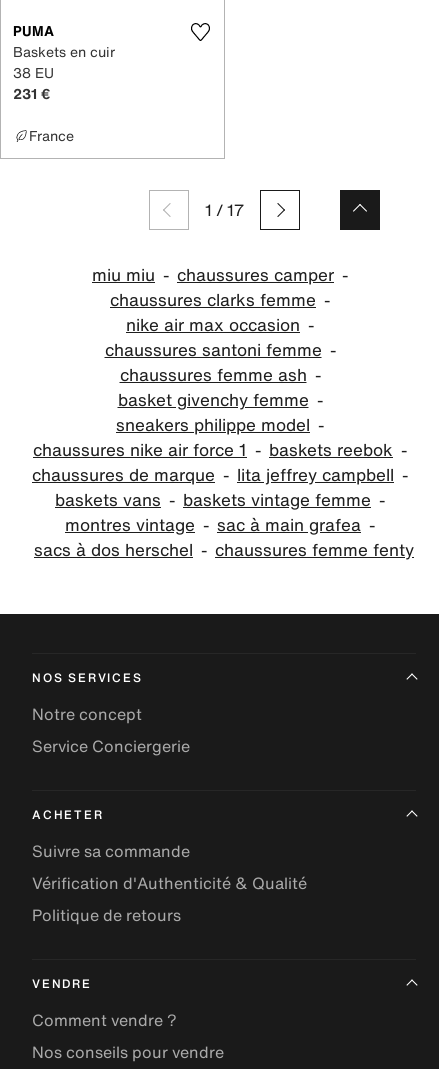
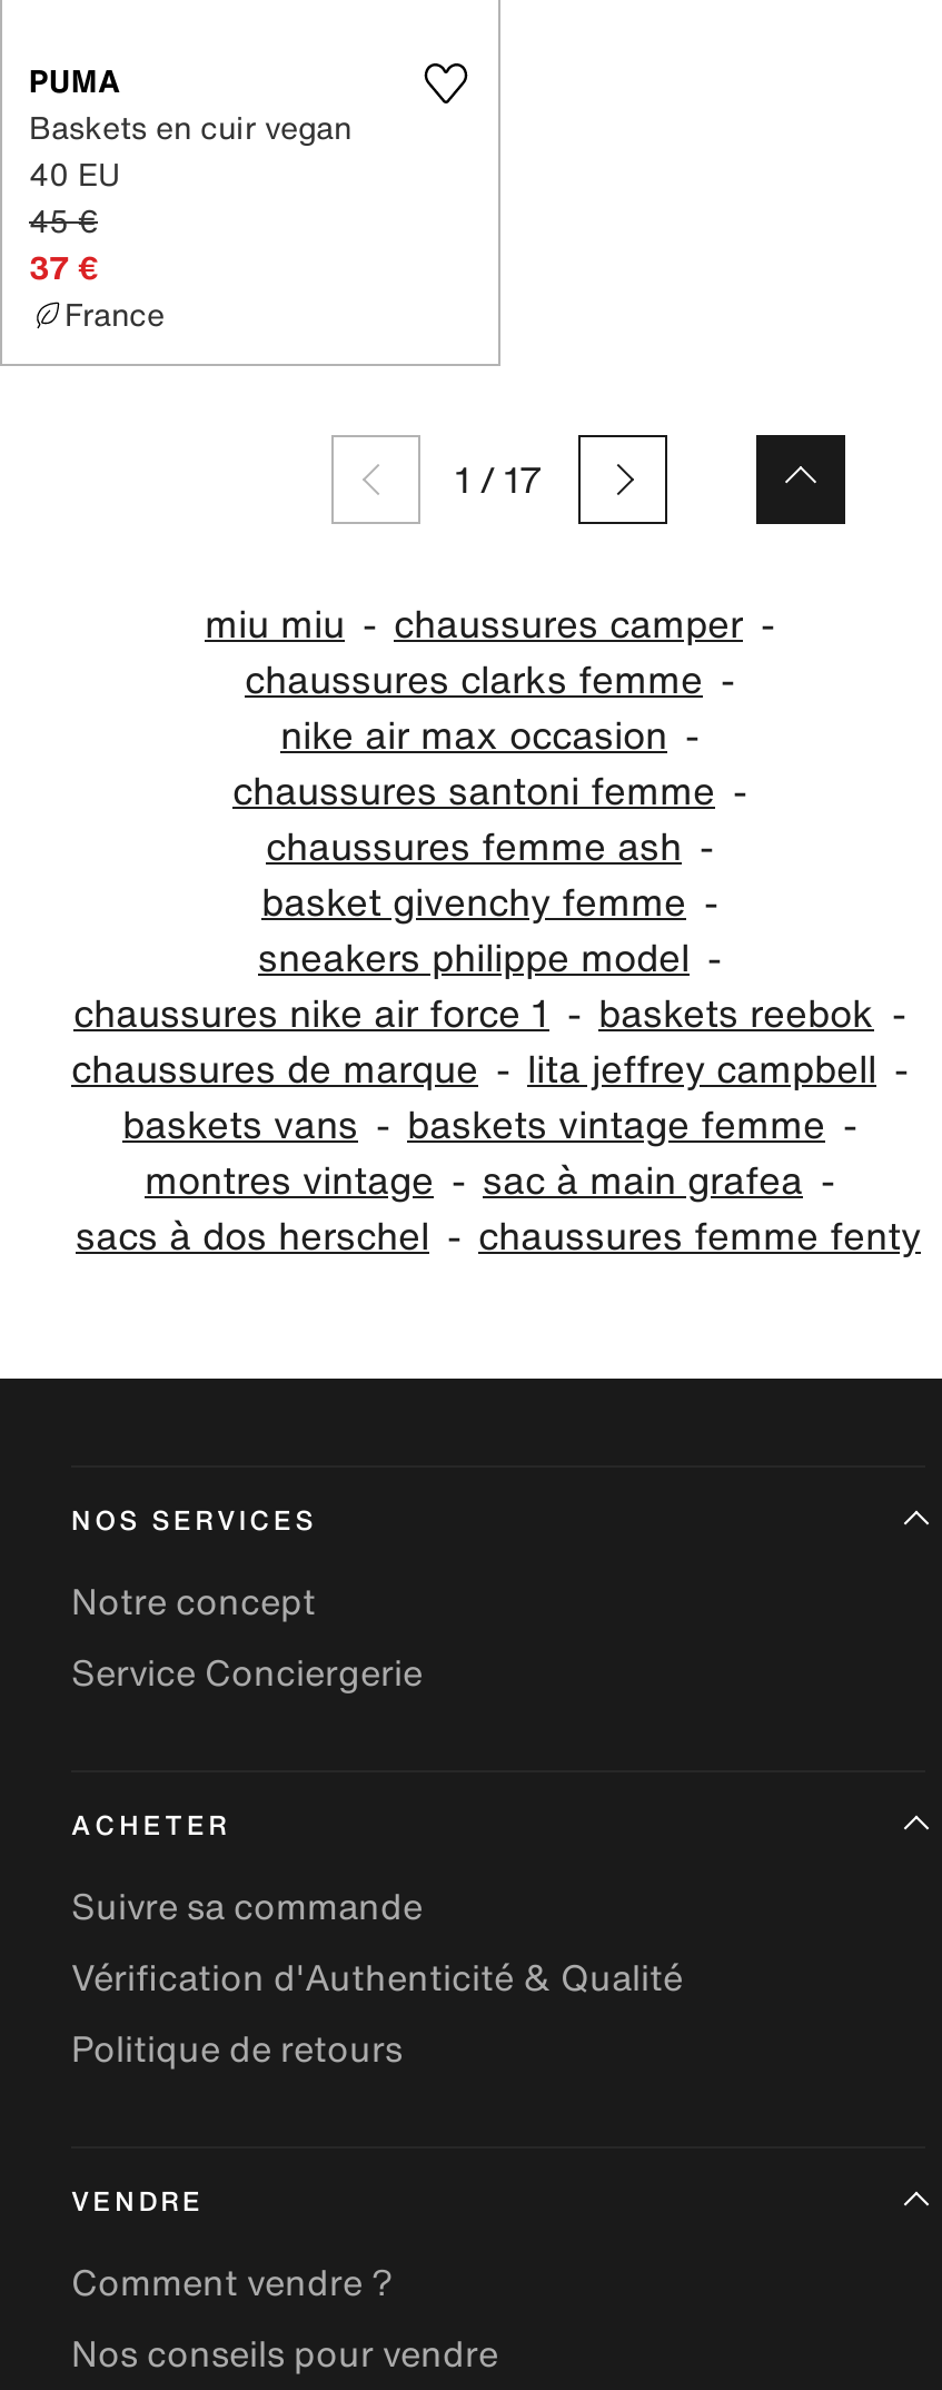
[13,41,115,104] Baskets en cuir | 38 EU | 231 € -> [29,103,351,290] Baskets en cuir vegan | 40 EU | 45 € | 37 €

